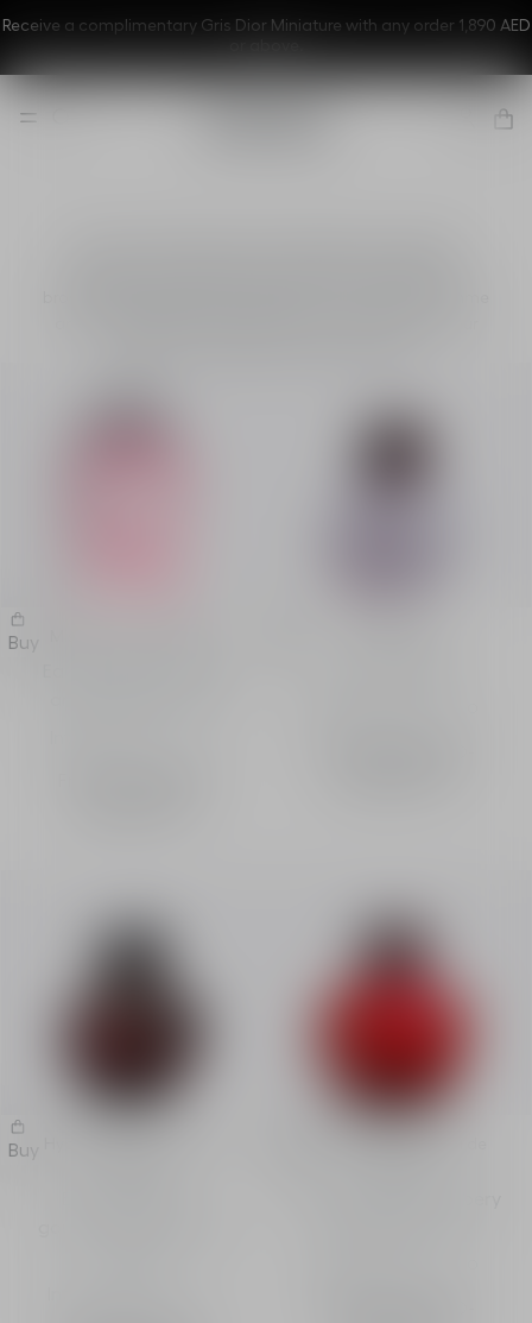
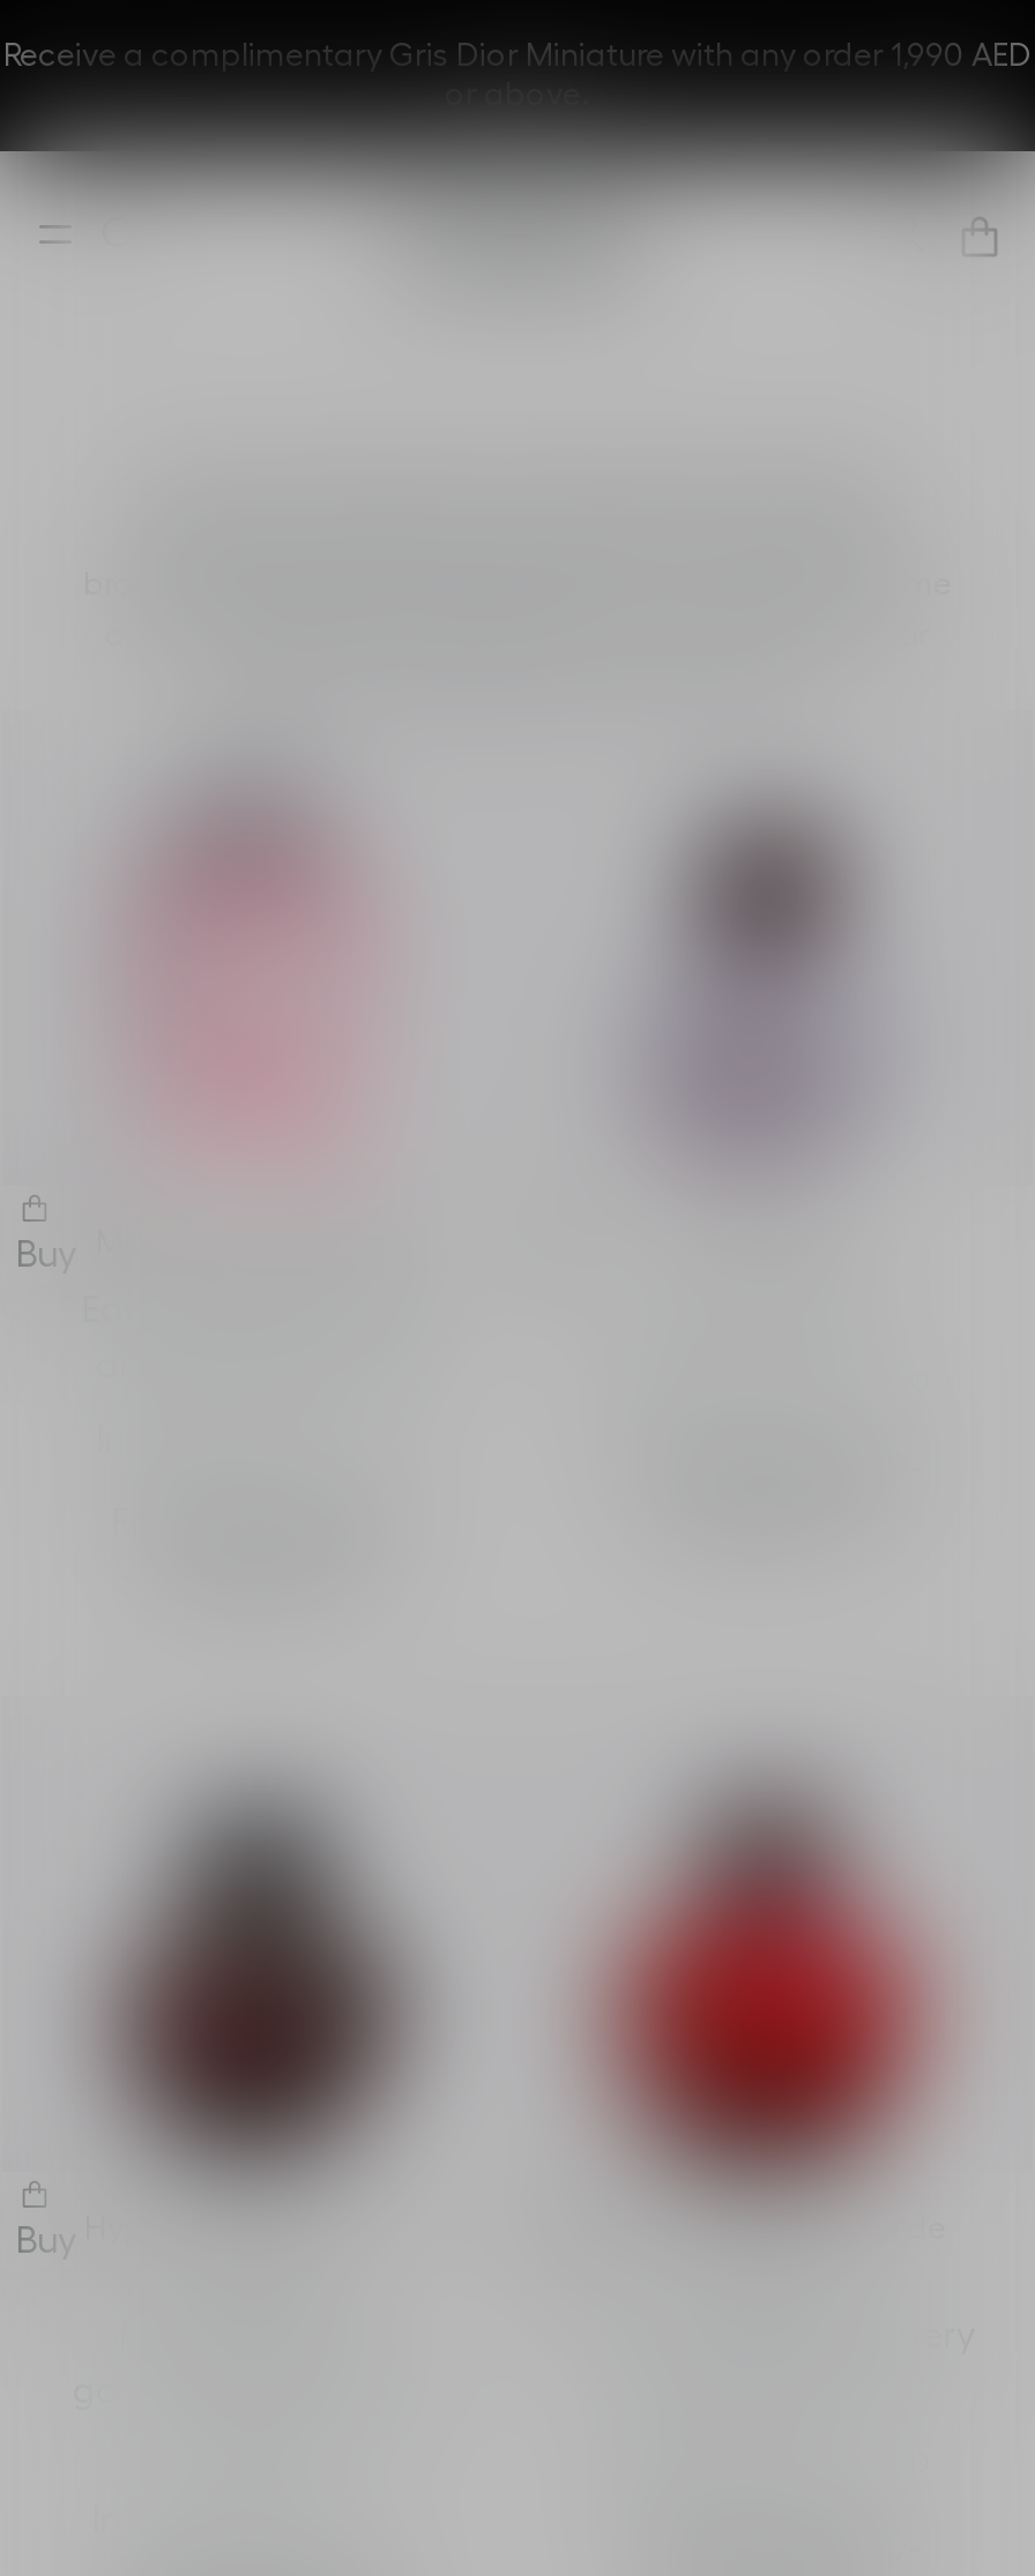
[2,15,530,34] Receive a complimentary Gris Dior Miniature with any order 1,890 AED -> [3,36,1032,73] Receive a complimentary Gris Dior Miniature with any order 1,990 AED

